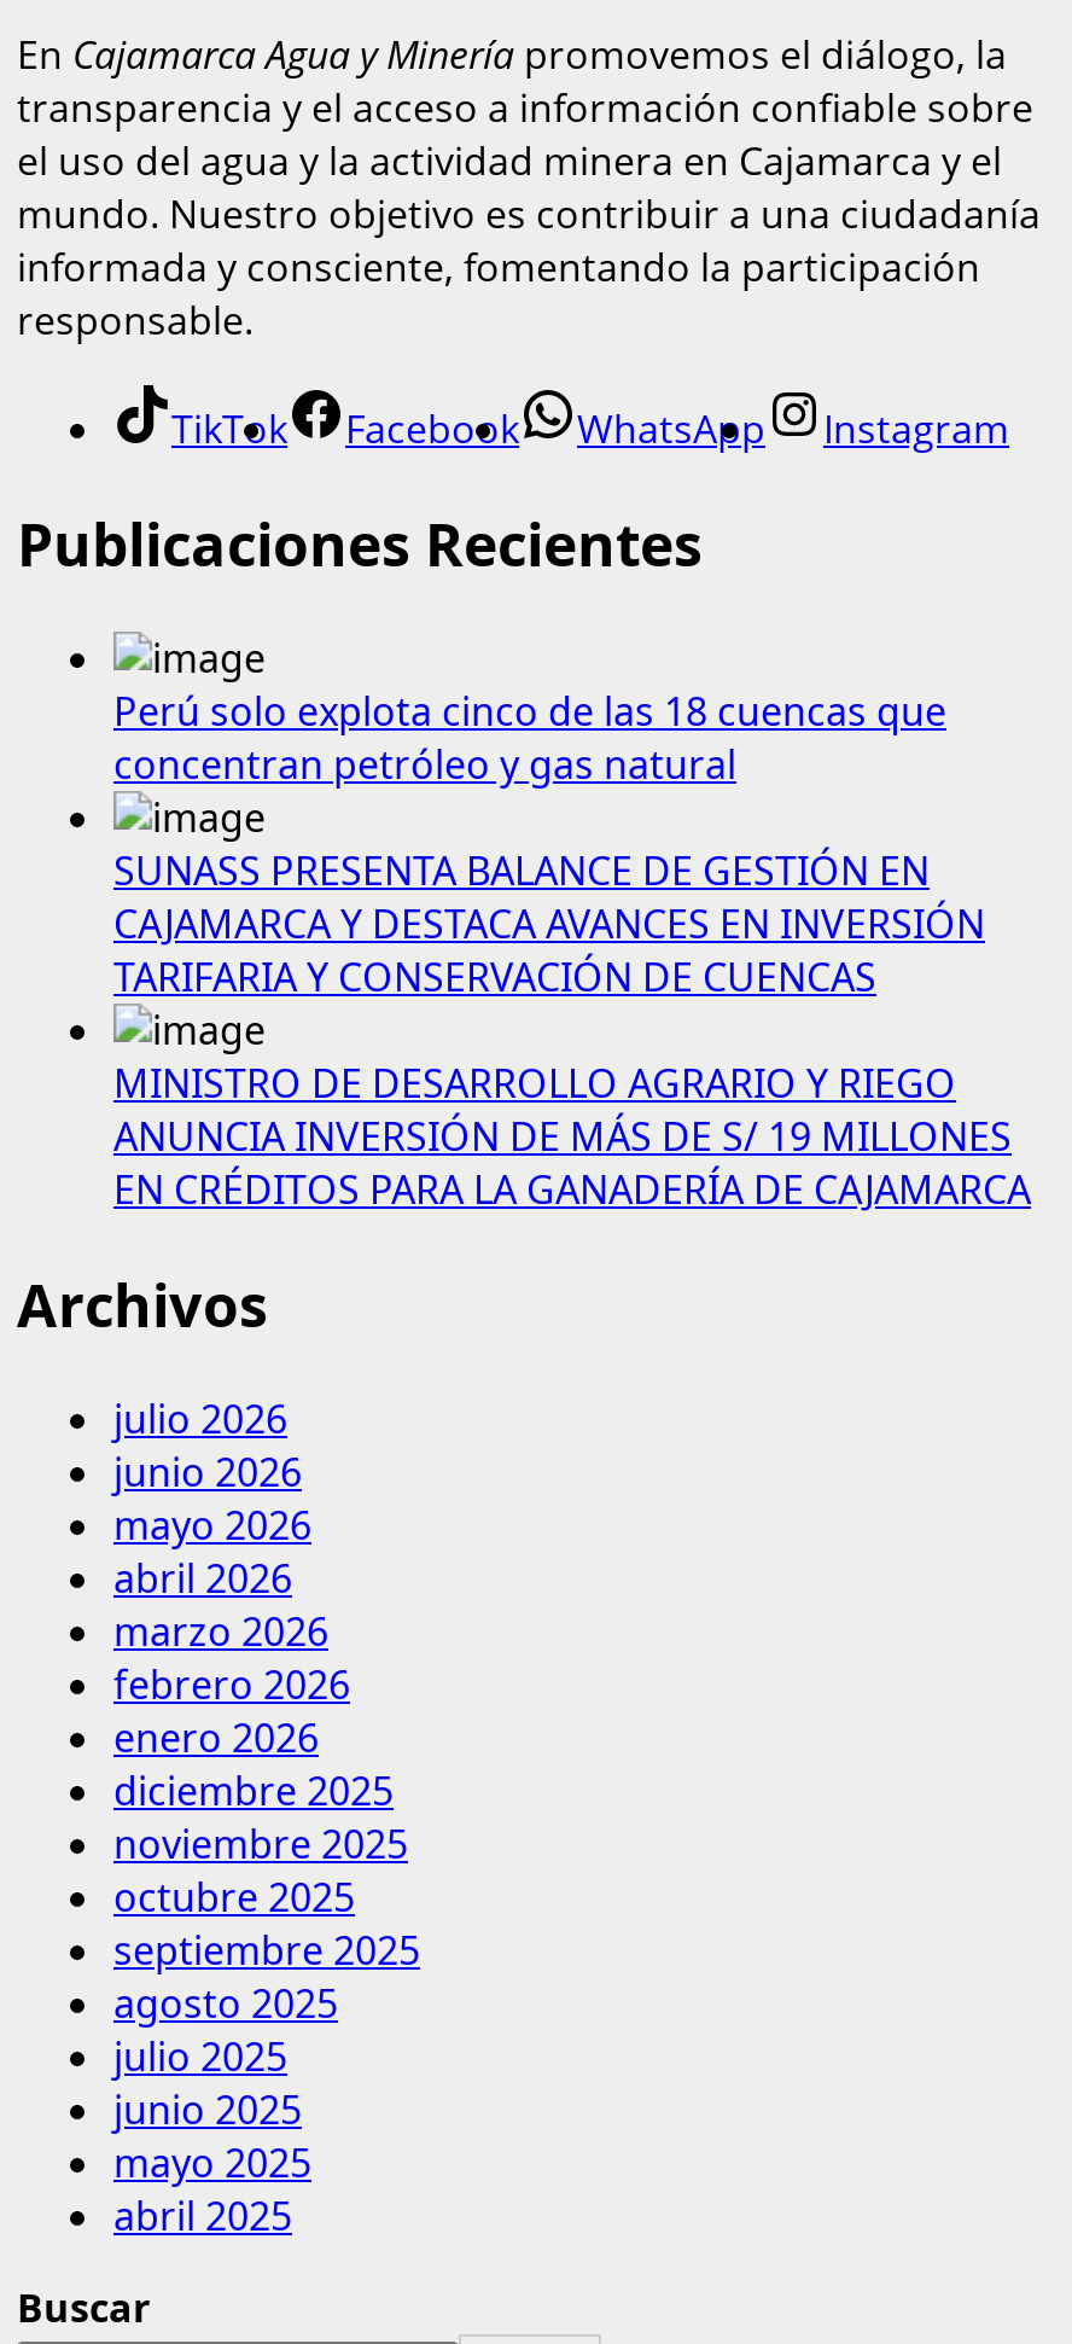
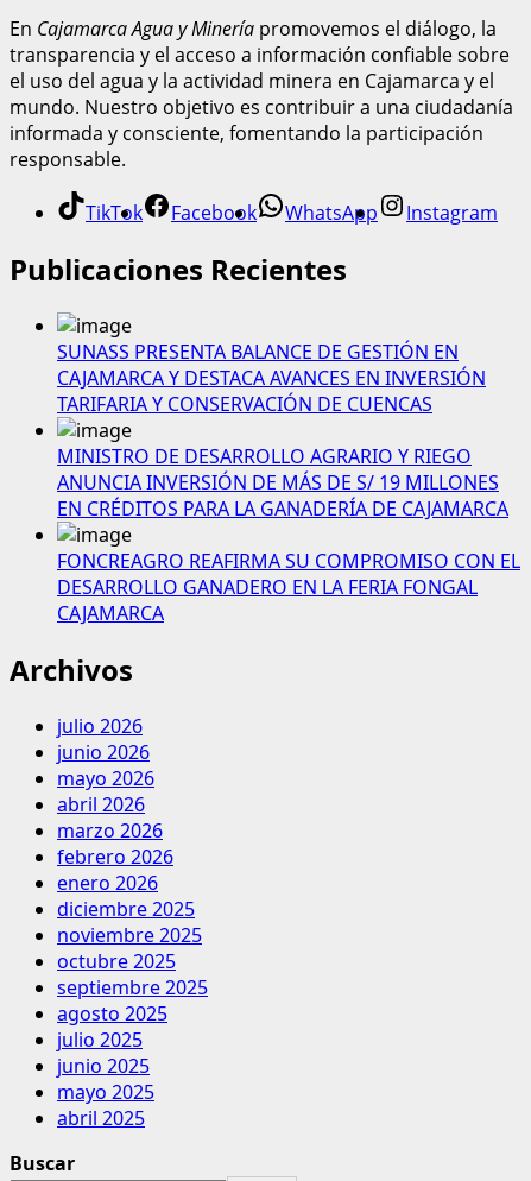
[113,685,946,791] Perú solo explota cinco de las 18 cuencas que | concentran petróleo y gas natural -> none
moved [113,844,1031,1216] -> [57,339,508,522]: SUNASS PRESENTA BALANCE DE GESTIÓN EN | CAJAMARCA Y DESTACA AVANCES EN INVERSIÓN | TARIFARIA Y CONSERVACIÓN DE CUENCAS | MINISTRO DE DESARROLLO AGRARIO Y RIEGO | ANUNCIA INVERSIÓN DE MÁS DE S/ 19 MILLONES | EN CRÉDITOS PARA LA GANADERÍA DE CAJAMARCA
none -> [57,548,520,626] FONCREAGRO REAFIRMA SU COMPROMISO CON EL | DESARROLLO GANADERO EN LA FERIA FONGAL | CAJAMARCA

